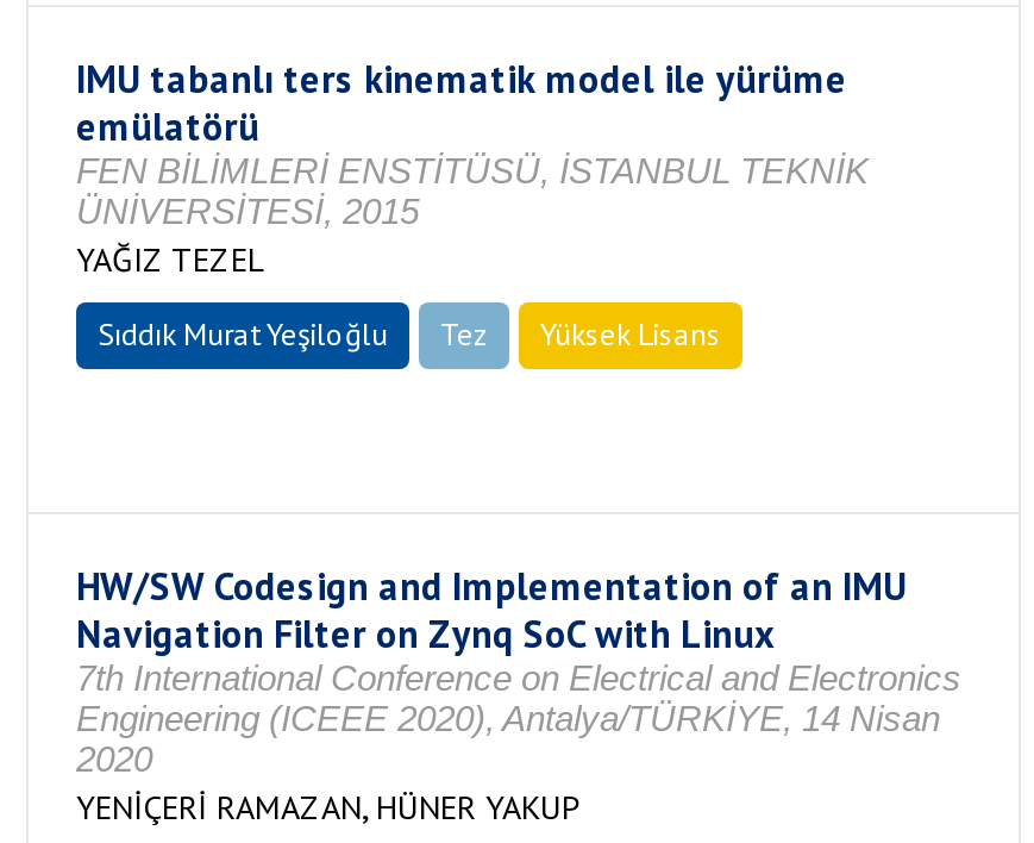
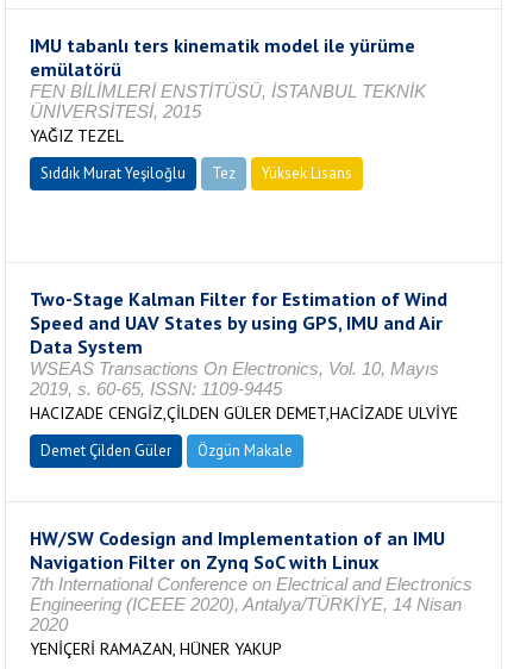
none -> [30,287,458,461] Two-Stage Kalman Filter for Estimation of Wind | Speed and UAV States by using GPS, IMU and Air | Data System | WSEAS Transactions On Electronics, Vol. 10, Mayıs | 2019, s. 60-65, ISSN: 1109-9445 | HACIZADE CENGİZ,ÇİLDEN GÜLER DEMET,HACİZADE ULVİYE | Demet Çilden Güler | Özgün Makale

